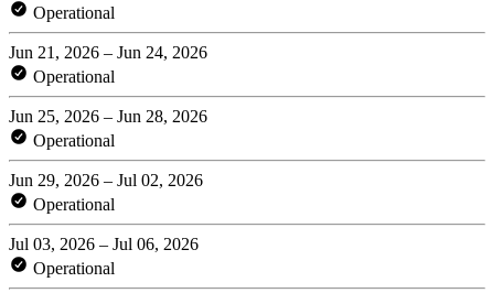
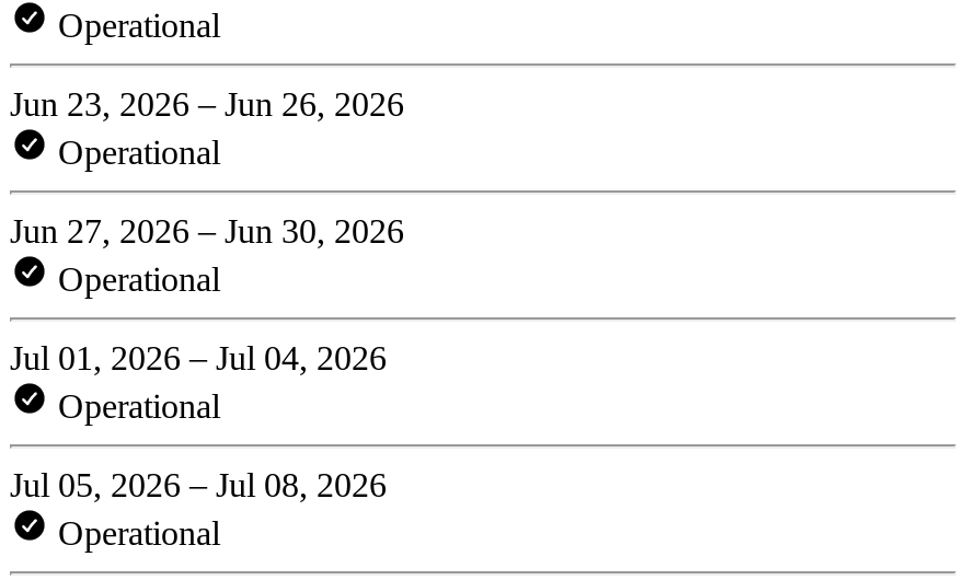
[9,43,207,62] Jun 21, 2026 – Jun 24, 2026 -> [10,85,404,122] Jun 23, 2026 – Jun 26, 2026
[9,107,207,125] Jun 25, 2026 – Jun 28, 2026 -> [10,212,404,249] Jun 27, 2026 – Jun 30, 2026
[9,171,203,189] Jun 29, 2026 – Jul 02, 2026 -> [10,339,387,376] Jul 01, 2026 – Jul 04, 2026
[9,235,199,253] Jul 03, 2026 – Jul 06, 2026 -> [10,466,387,503] Jul 05, 2026 – Jul 08, 2026

